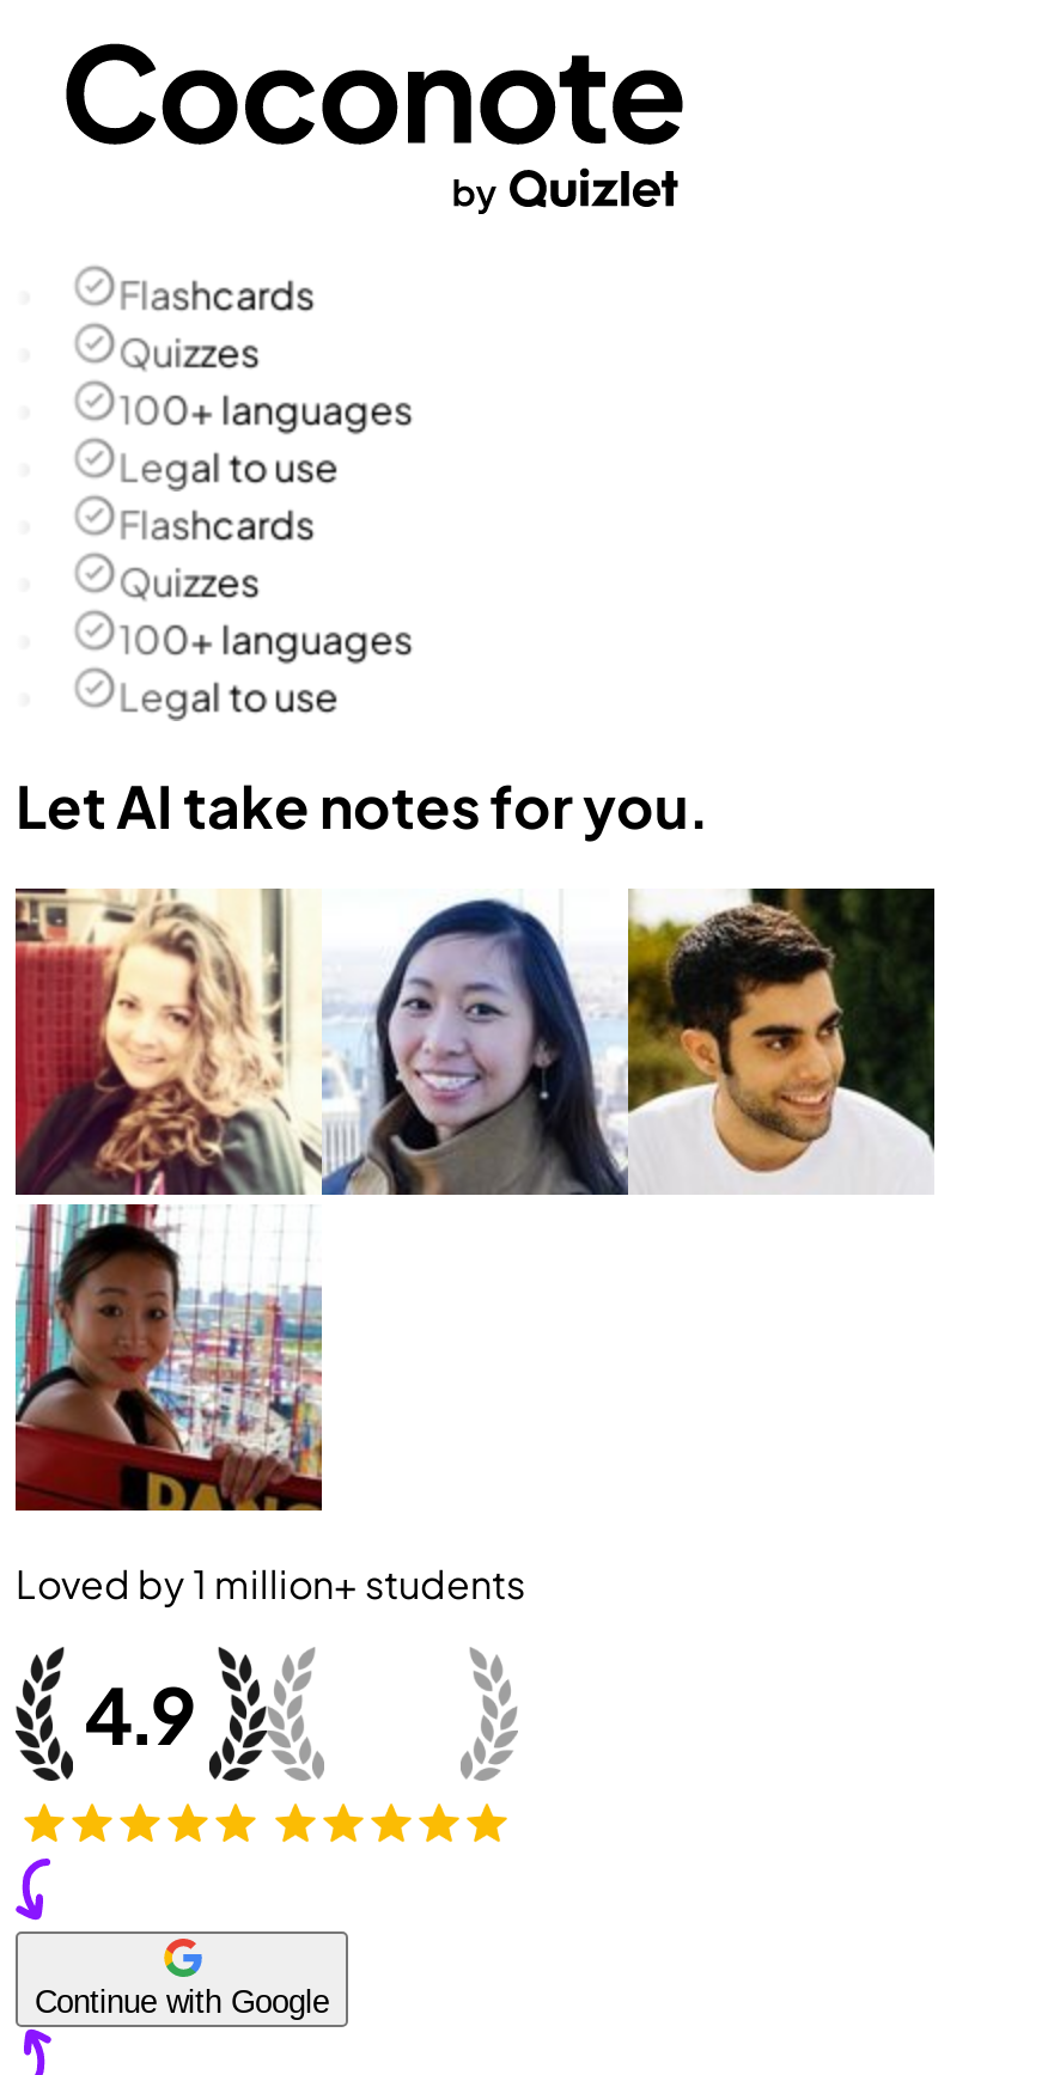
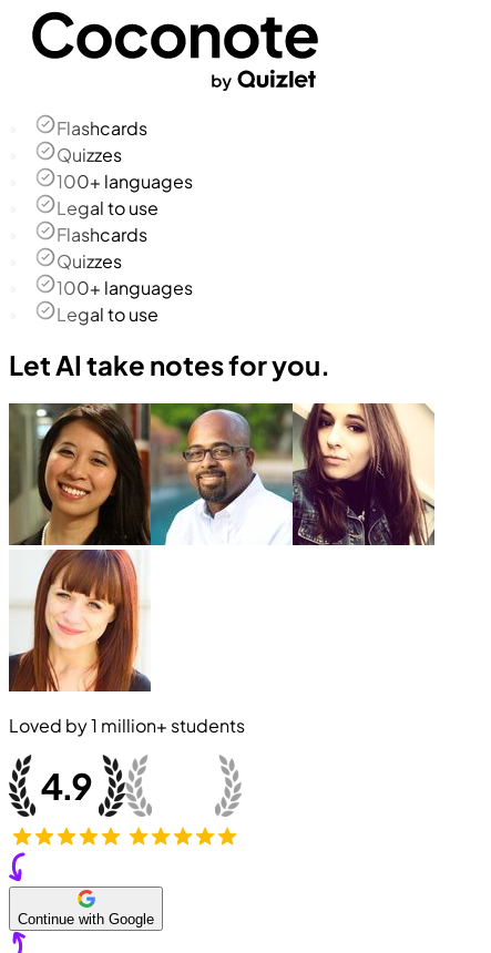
[13,886,937,1513] [image] -> [8,402,436,693] [image]

